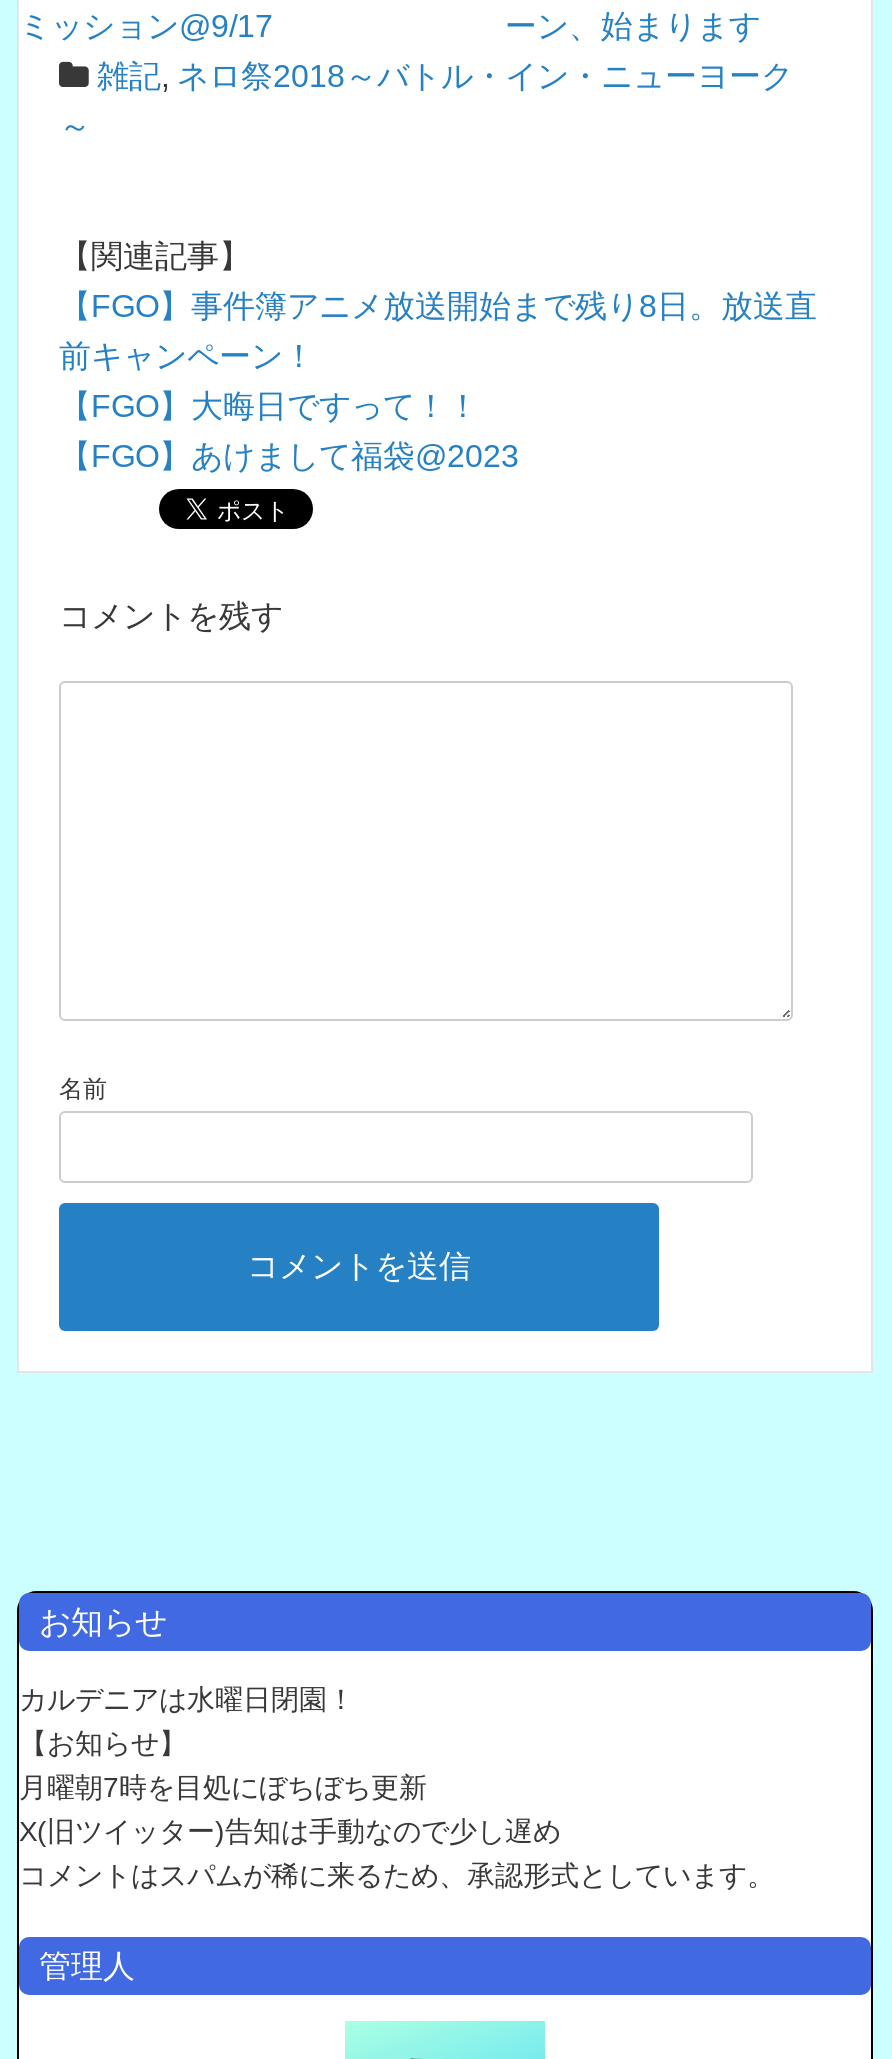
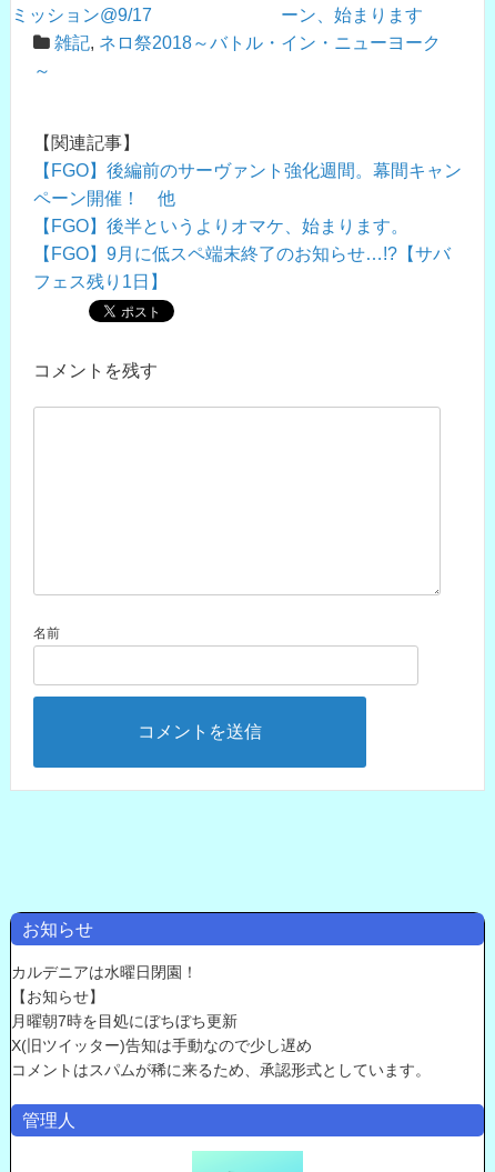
[59,289,817,473] 【FGO】事件簿アニメ放送開始まで残り8日。放送直 | 前キャンペーン！ | 【FGO】大晦日ですって！！ | 【FGO】あけまして福袋@2023 -> [33,161,462,291] 【FGO】後編前のサーヴァント強化週間。幕間キャン | ペーン開催！ 他 | 【FGO】後半というよりオマケ、始まります。 | 【FGO】9月に低スペ端末終了のお知らせ…!?【サバ | フェス残り1日】

